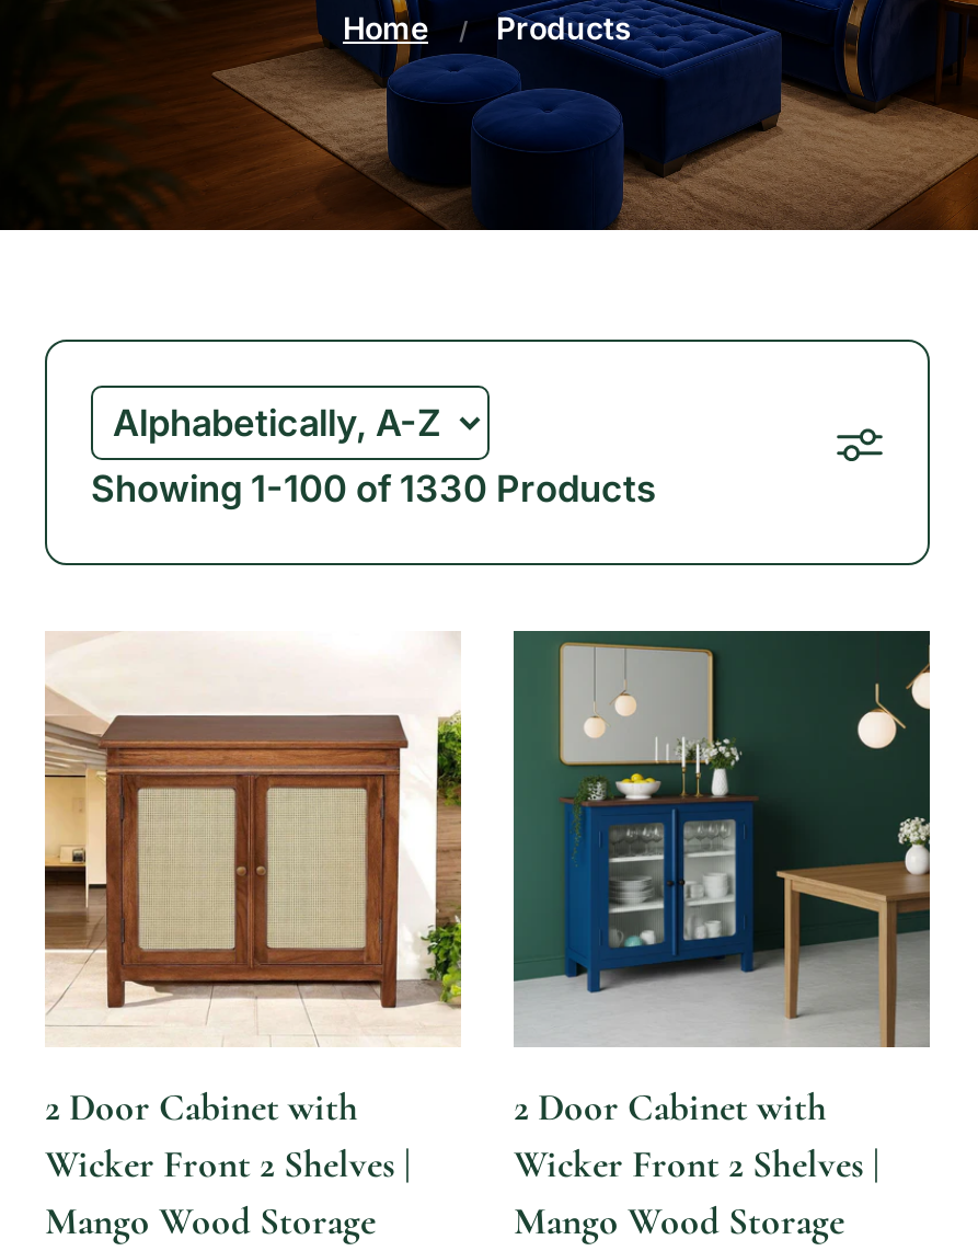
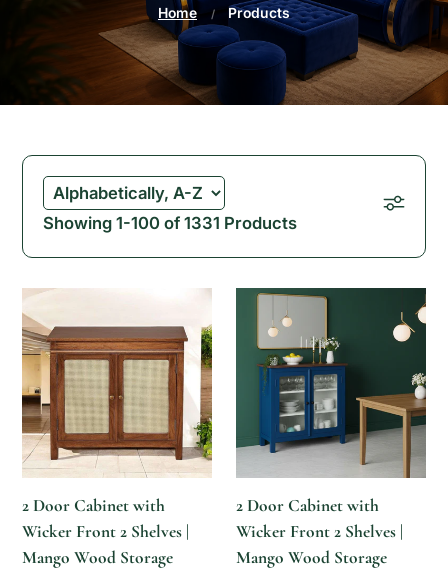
[91,467,656,510] Showing 1-100 of 1330 Products -> [43,213,297,233] Showing 1-100 of 1331 Products

